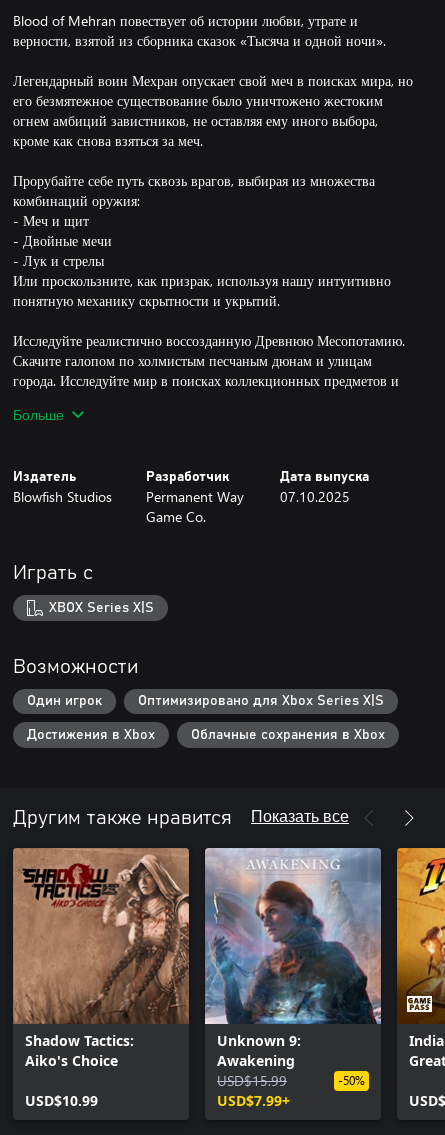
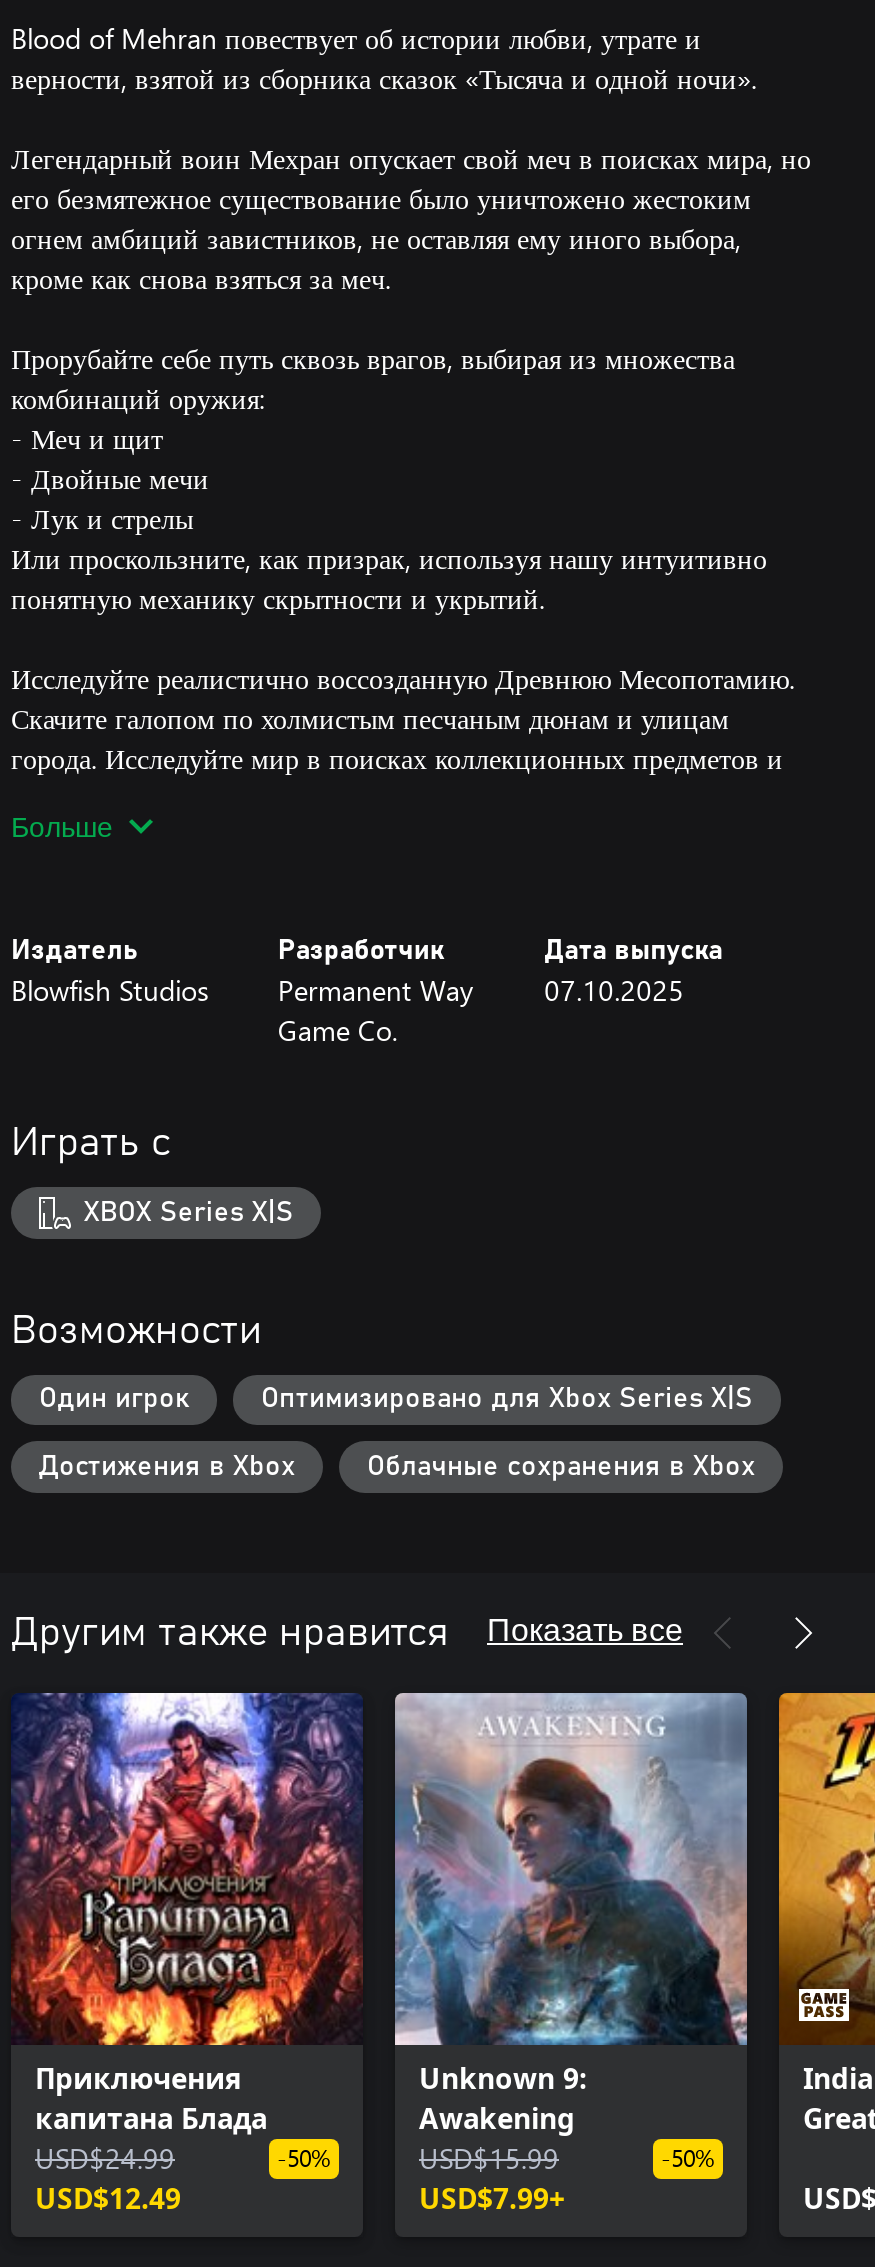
[12,847,190,1070] [image] | Shadow Tactics: | Aiko's Choice -> [11,1691,363,2217] [image] | Приключения | капитана Блада | USD$24.99 | USD$12.49
[25,1091,98,1110] USD$10.99 -> [277,2143,331,2173] -50%

